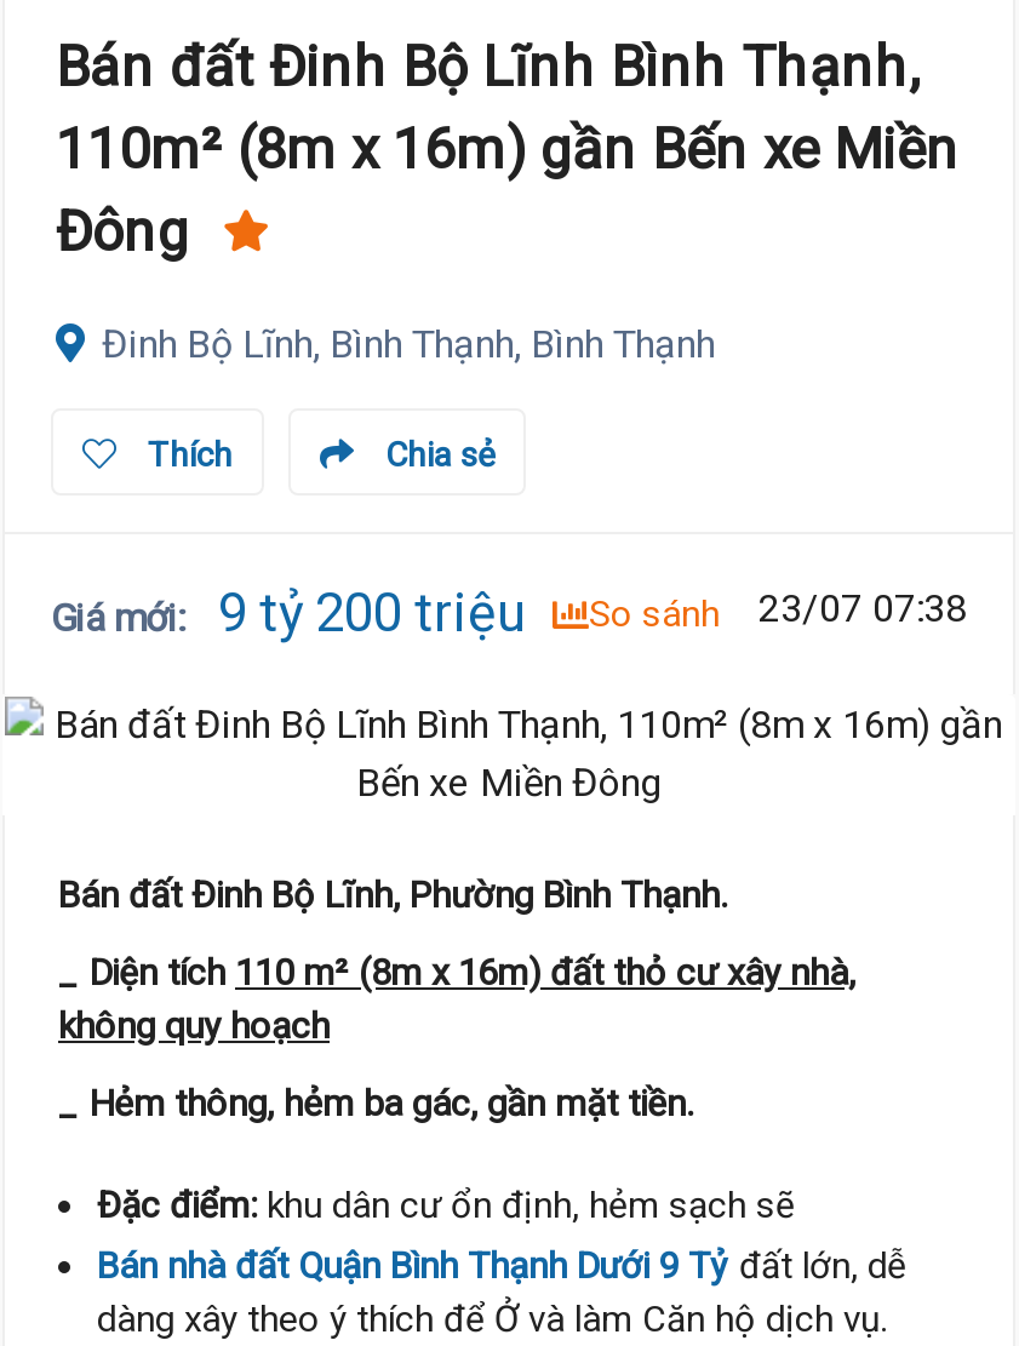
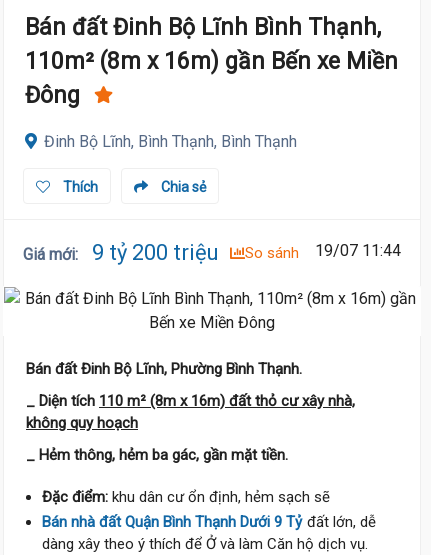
[51,583,967,643] Giá mới: 9 tỷ 200 triệu So sánh 23/07 07:38 -> [23,240,401,265] Giá mới: 9 tỷ 200 triệu So sánh 19/07 11:44

